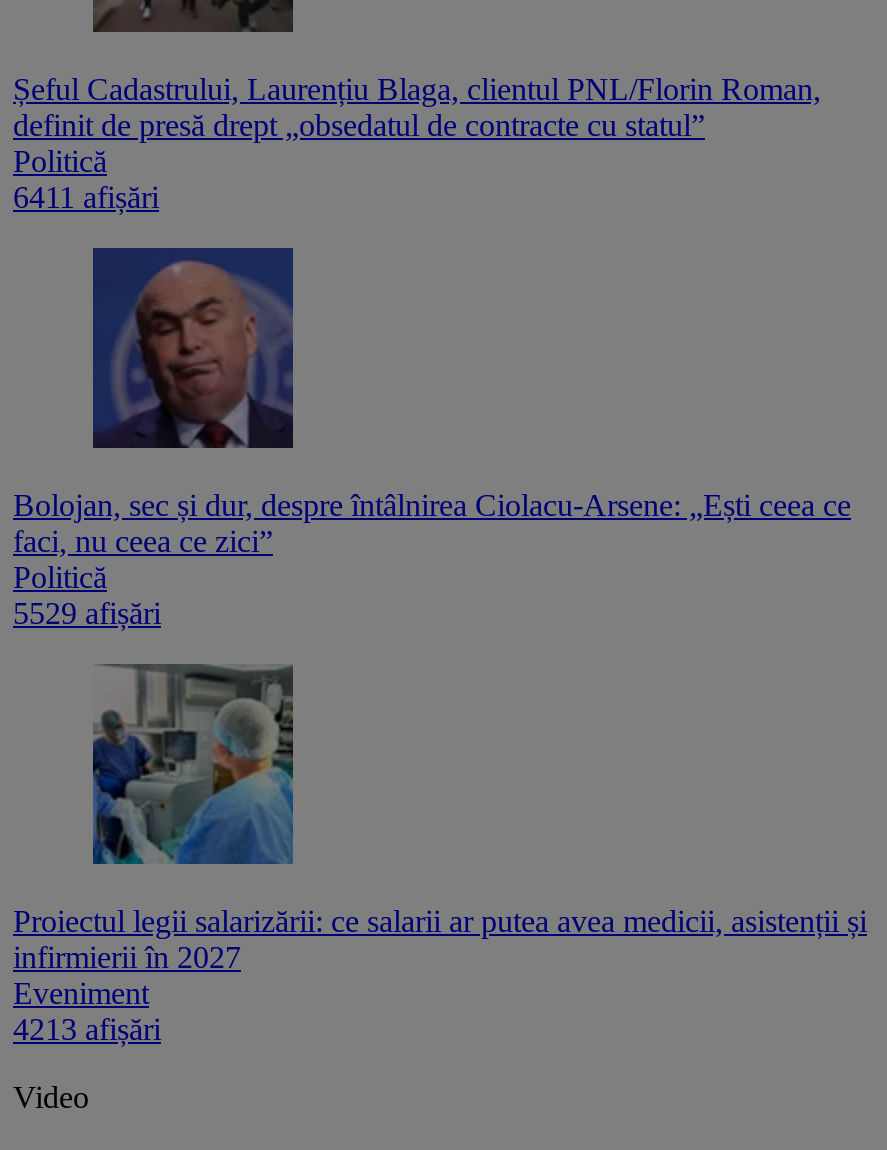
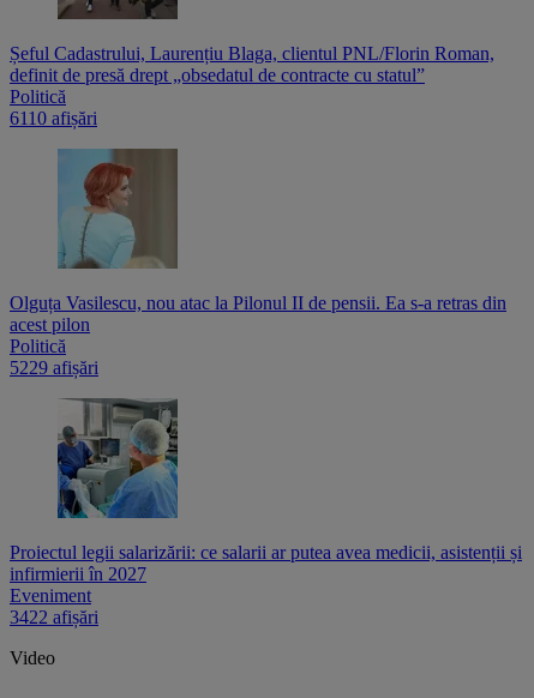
[13,179,159,213] 6411 afișări -> [10,107,97,128] 6110 afișări
[13,246,851,557] [image] | Bolojan, sec și dur, despre întâlnirea Ciolacu-Arsene: „Ești ceea ce | faci, nu ceea ce zici” -> [10,148,506,334] [image] | Olguța Vasilescu, nou atac la Pilonul II de pensii. Ea s-a retras din | acest pilon
[13,595,161,629] 5529 afișări -> [10,357,98,377] 5229 afișări
[13,1011,161,1045] 4213 afișări -> [10,606,98,627] 3422 afișări

